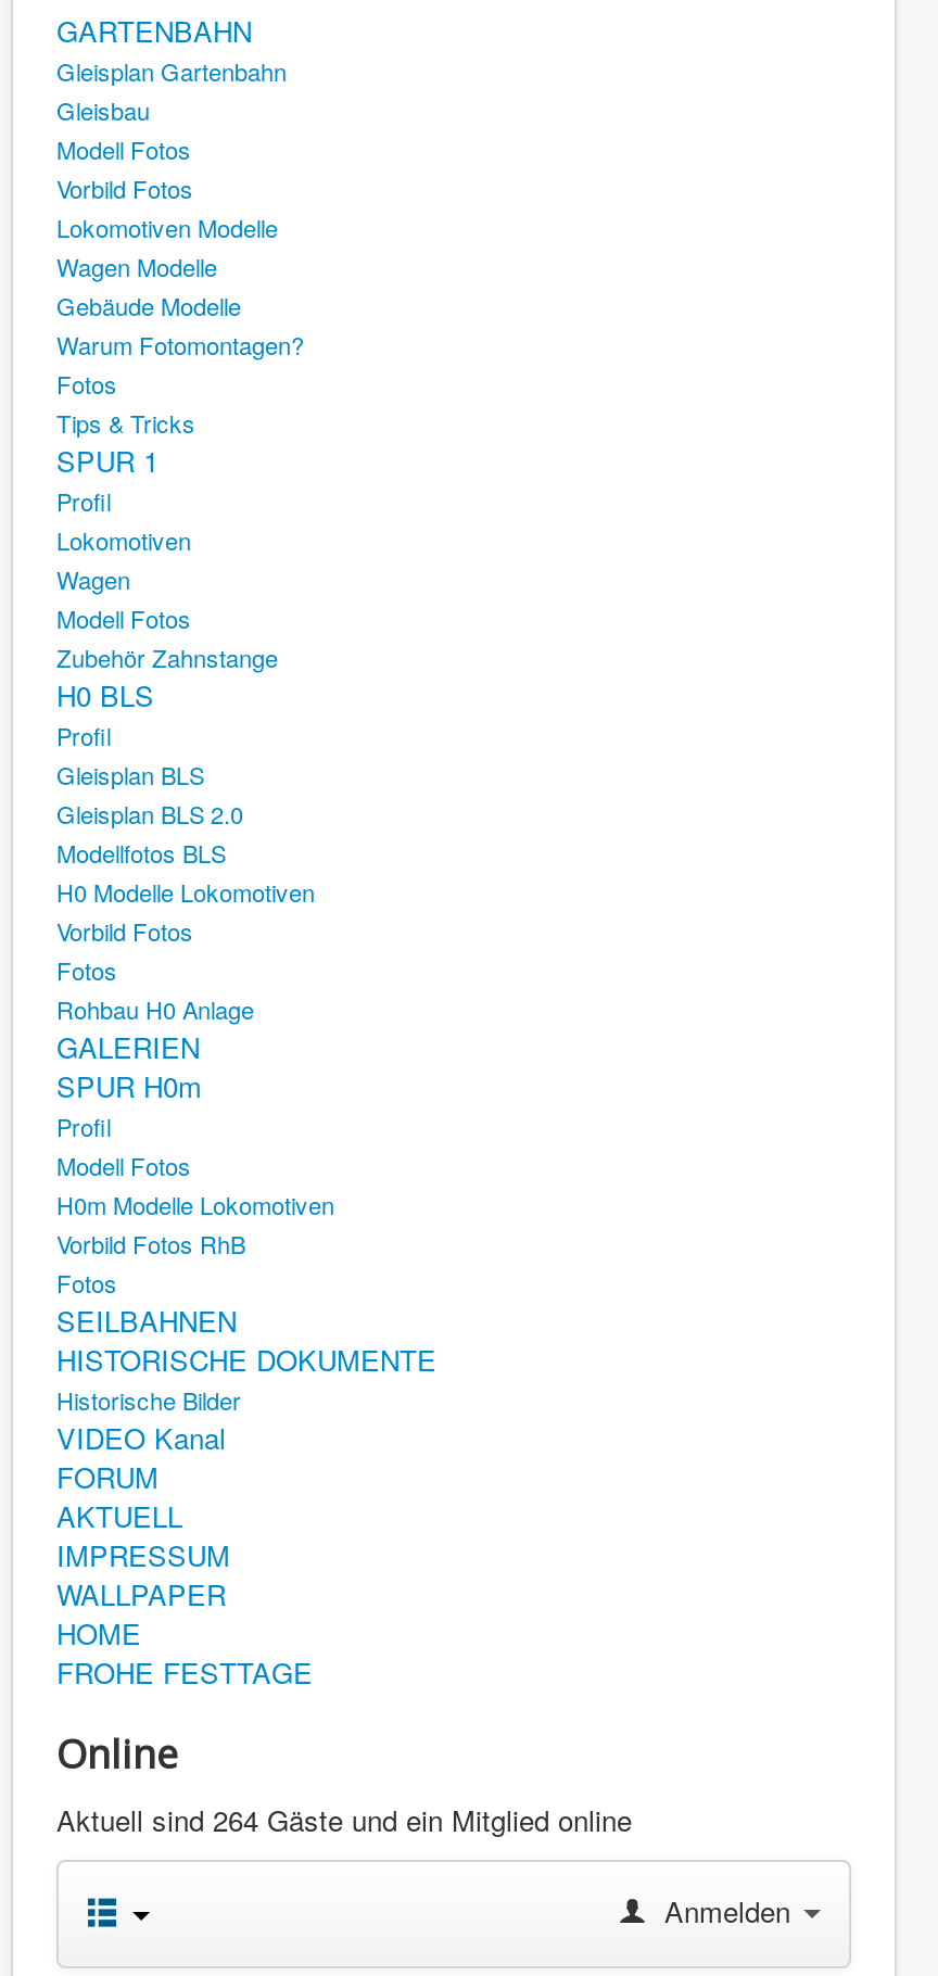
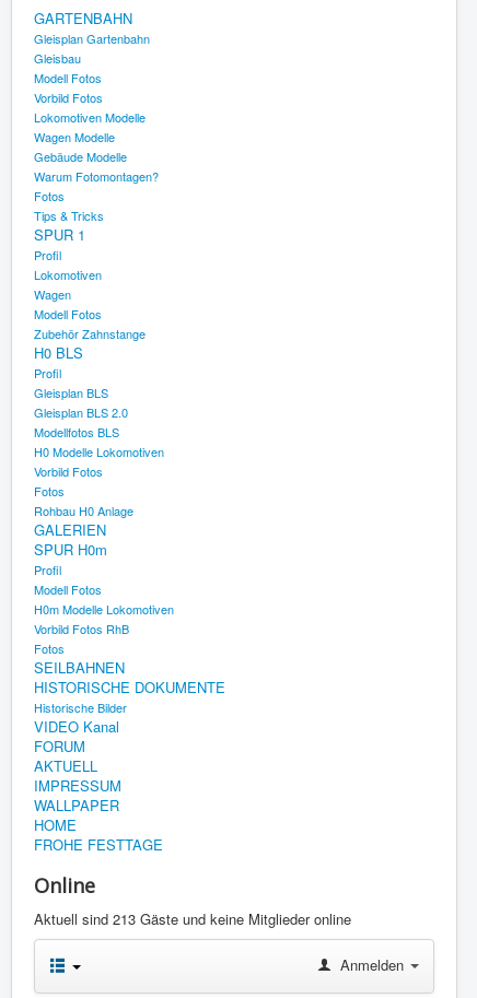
[56,1799,632,1841] Aktuell sind 264 Gäste und ein Mitglied online -> [34,909,351,929] Aktuell sind 213 Gäste und keine Mitglieder online

